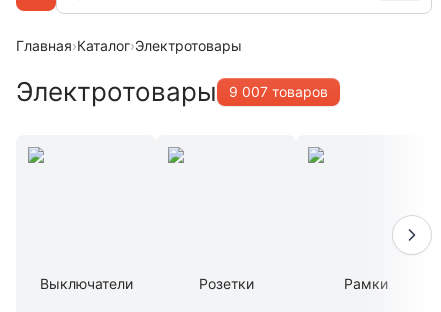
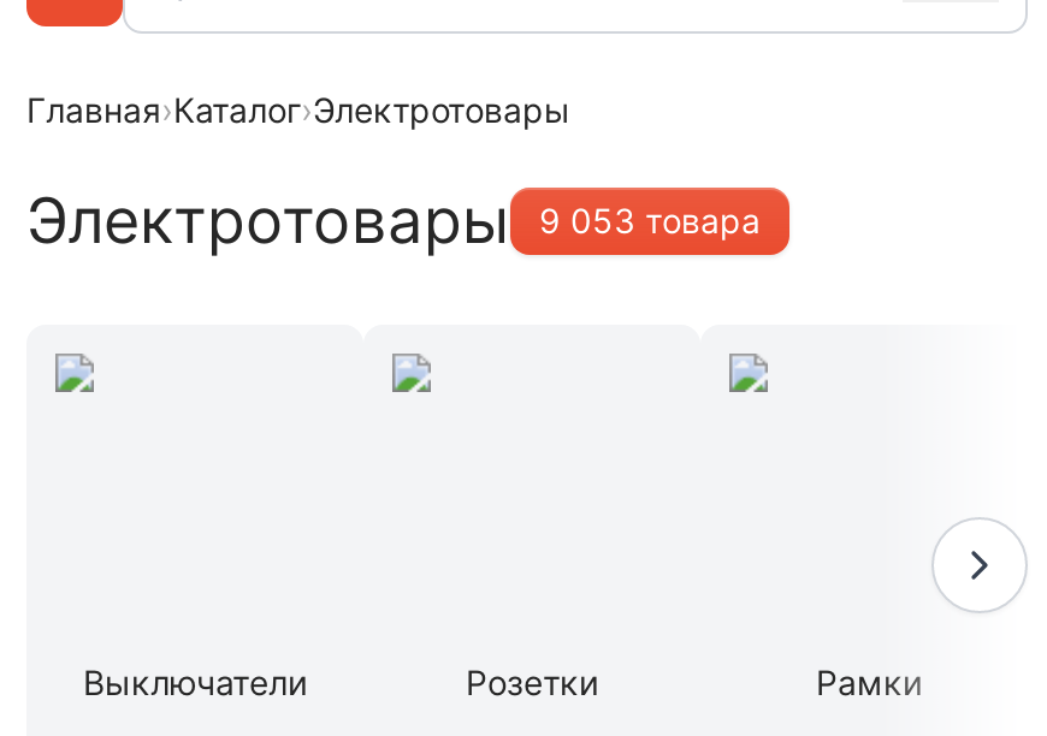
[16,76,328,107] Электротовары 9 007 товаров -> [26,183,761,257] Электротовары 9 053 товара

